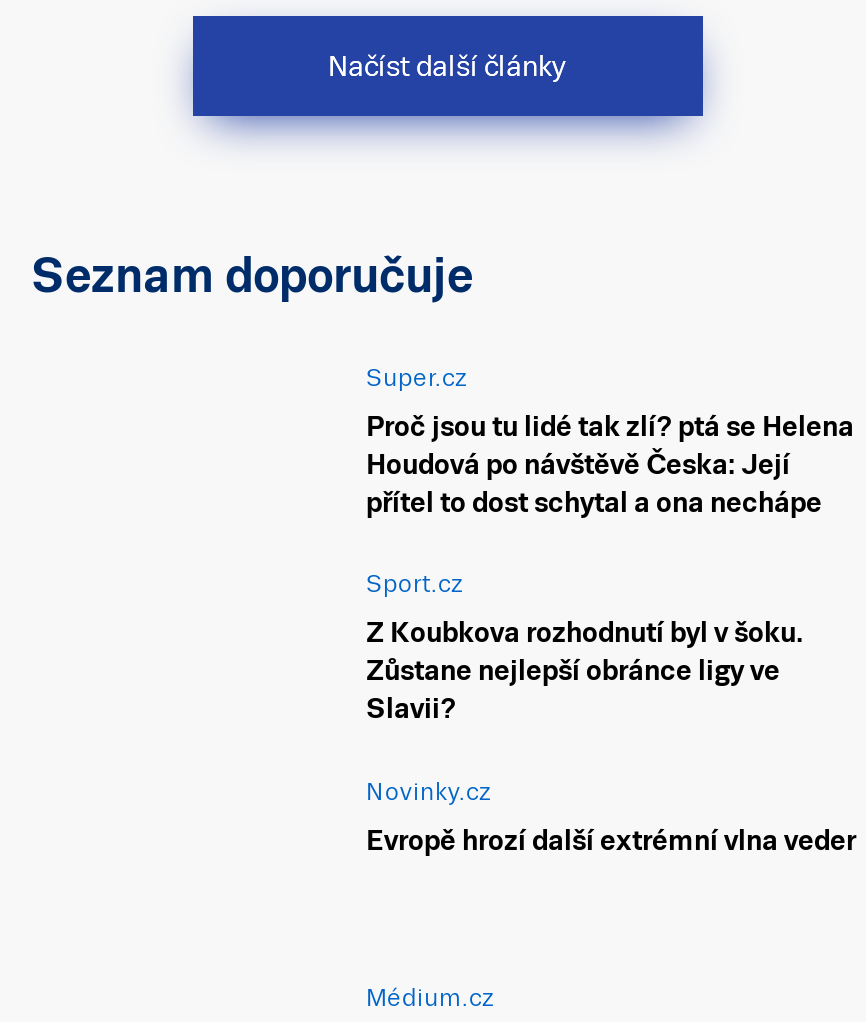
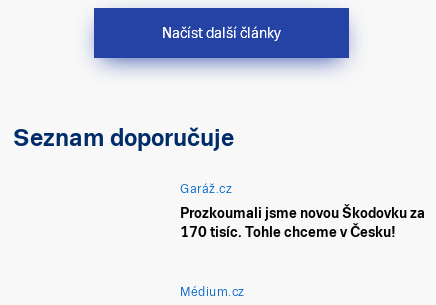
[366,364,856,856] Super.cz | Proč jsou tu lidé tak zlí? ptá se Helena | Houdová po návštěvě Česka: Její | přítel to dost schytal a ona nechápe | Sport.cz | Z Koubkova rozhodnutí byl v šoku. | Zůstane nejlepší obránce ligy ve | Slavii? | Novinky.cz | Evropě hrozí další extrémní vlna veder -> [180,182,425,240] Garáž.cz | Prozkoumali jsme novou Škodovku za | 170 tisíc. Tohle chceme v Česku!

